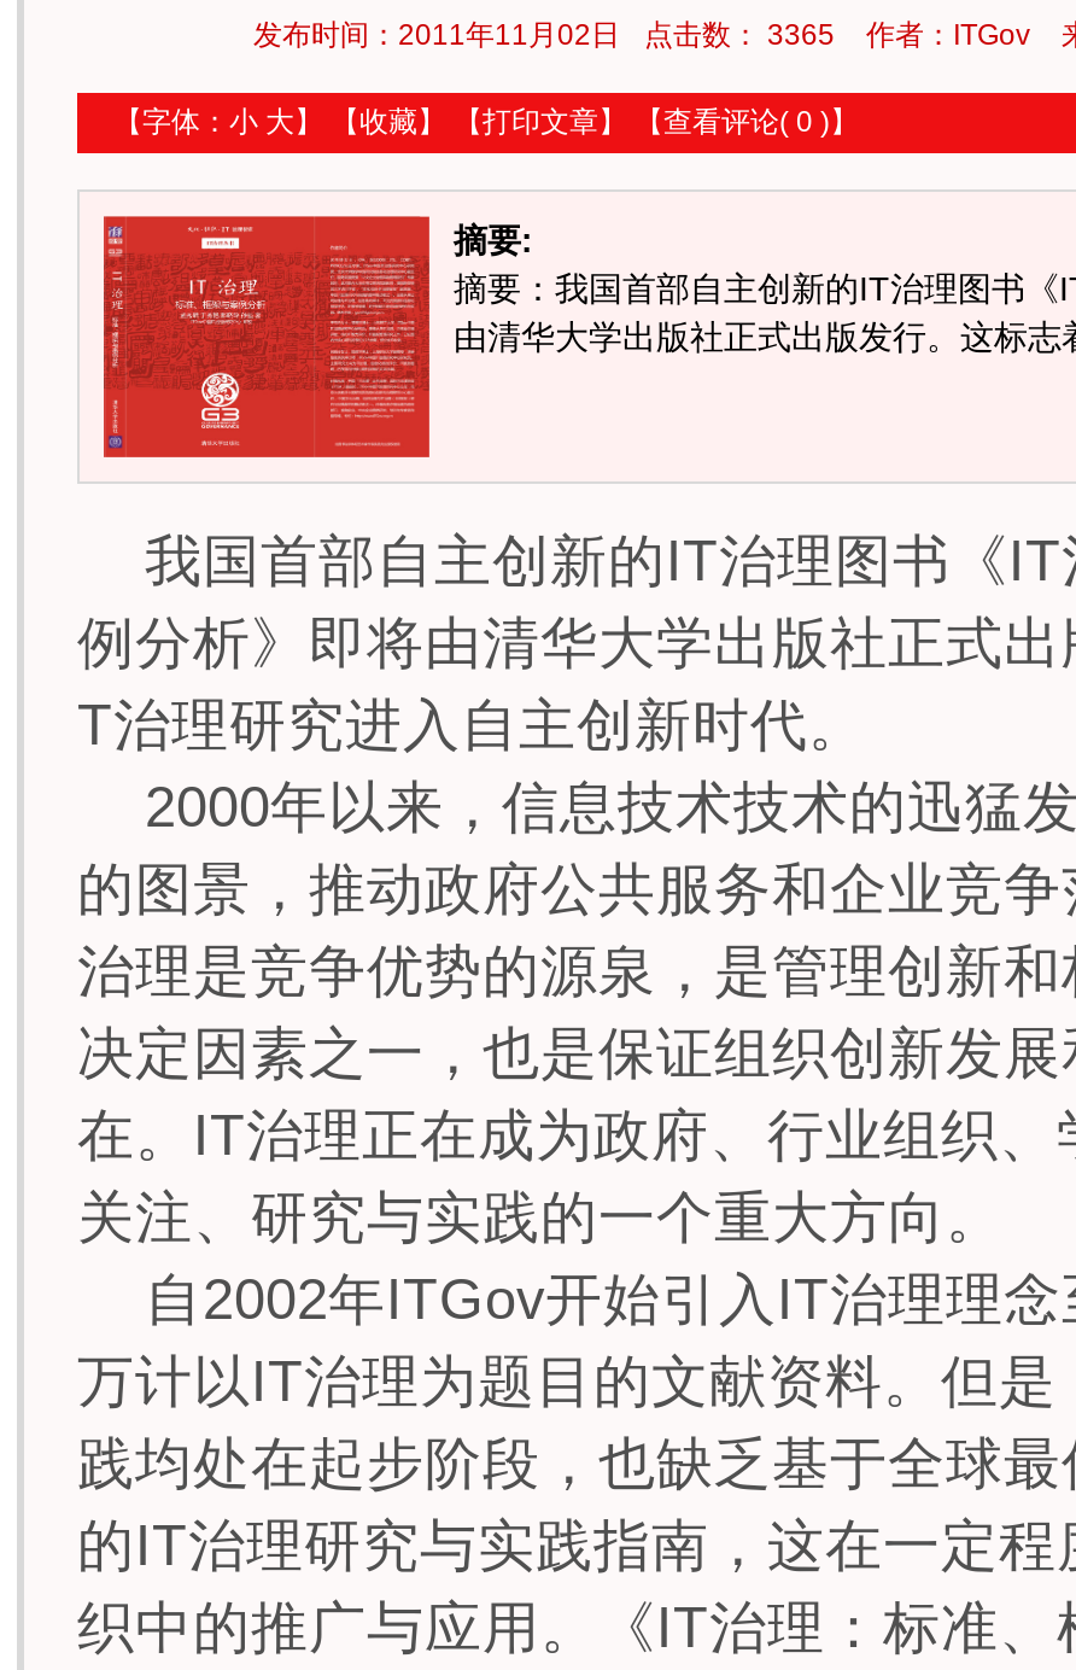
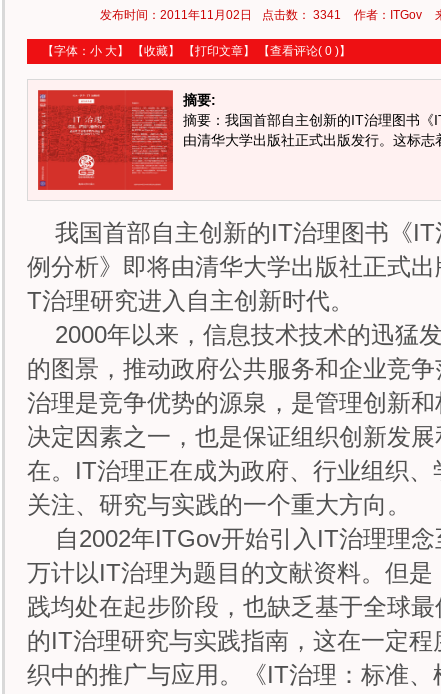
[644,18,842,52] 点击数：3365 -> [262,8,344,22] 点击数：3341

